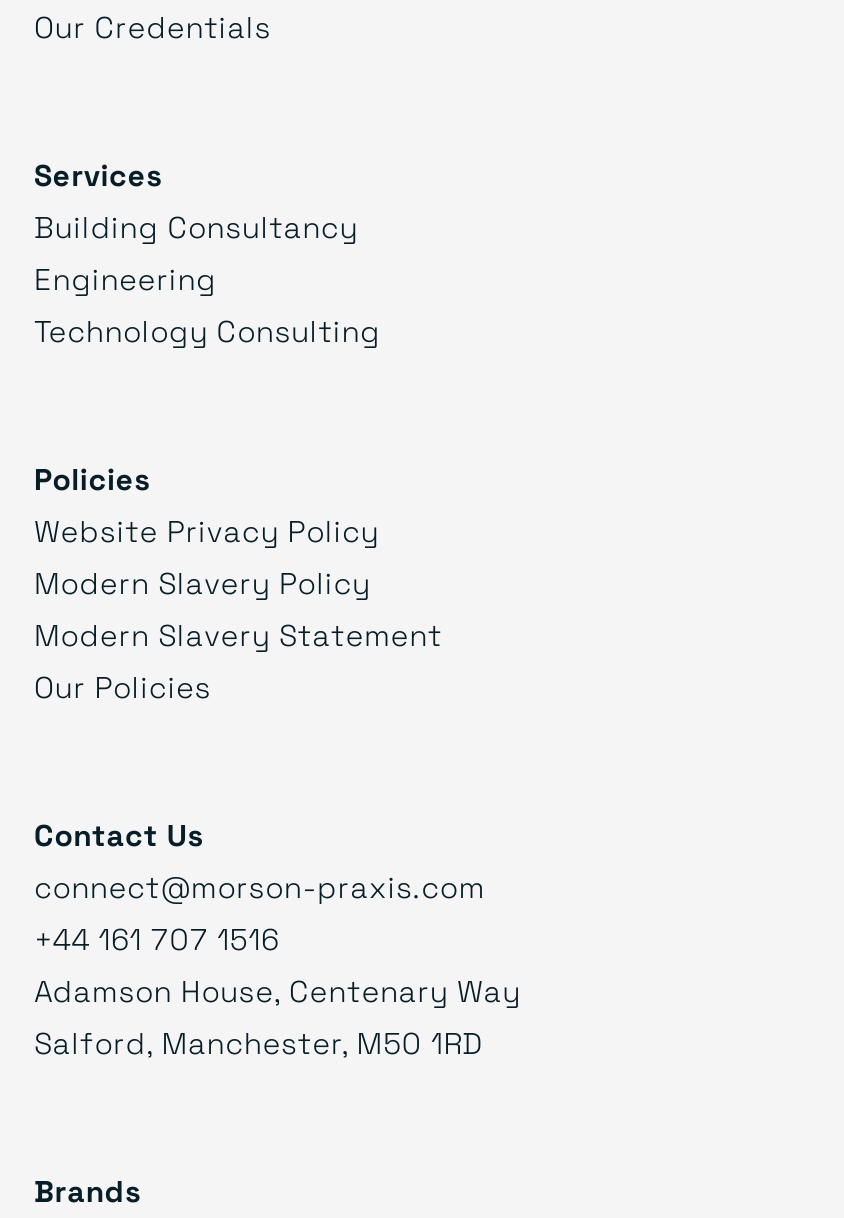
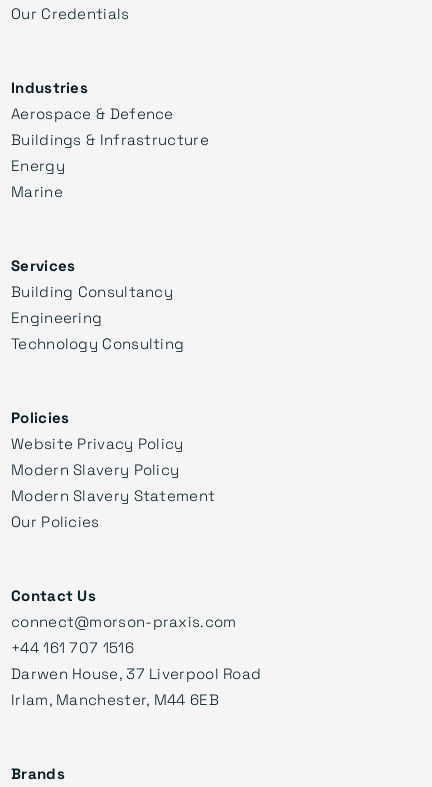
none -> [11,77,209,201] Industries | Aerospace & Defence | Buildings & Infrastructure | Energy | Marine
[34,971,521,1063] Adamson House, Centenary Way | Salford, Manchester, M50 1RD -> [11,663,261,709] Darwen House, 37 Liverpool Road | Irlam, Manchester, M44 6EB

